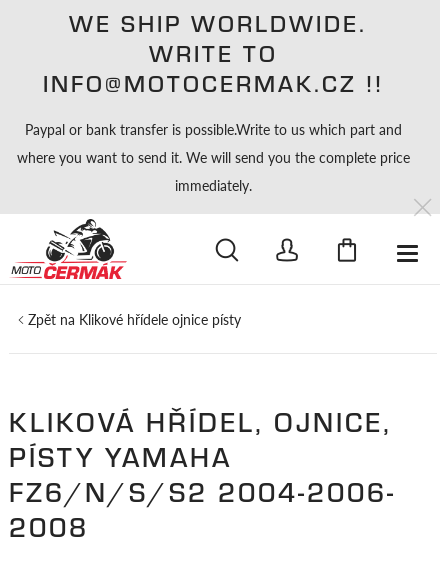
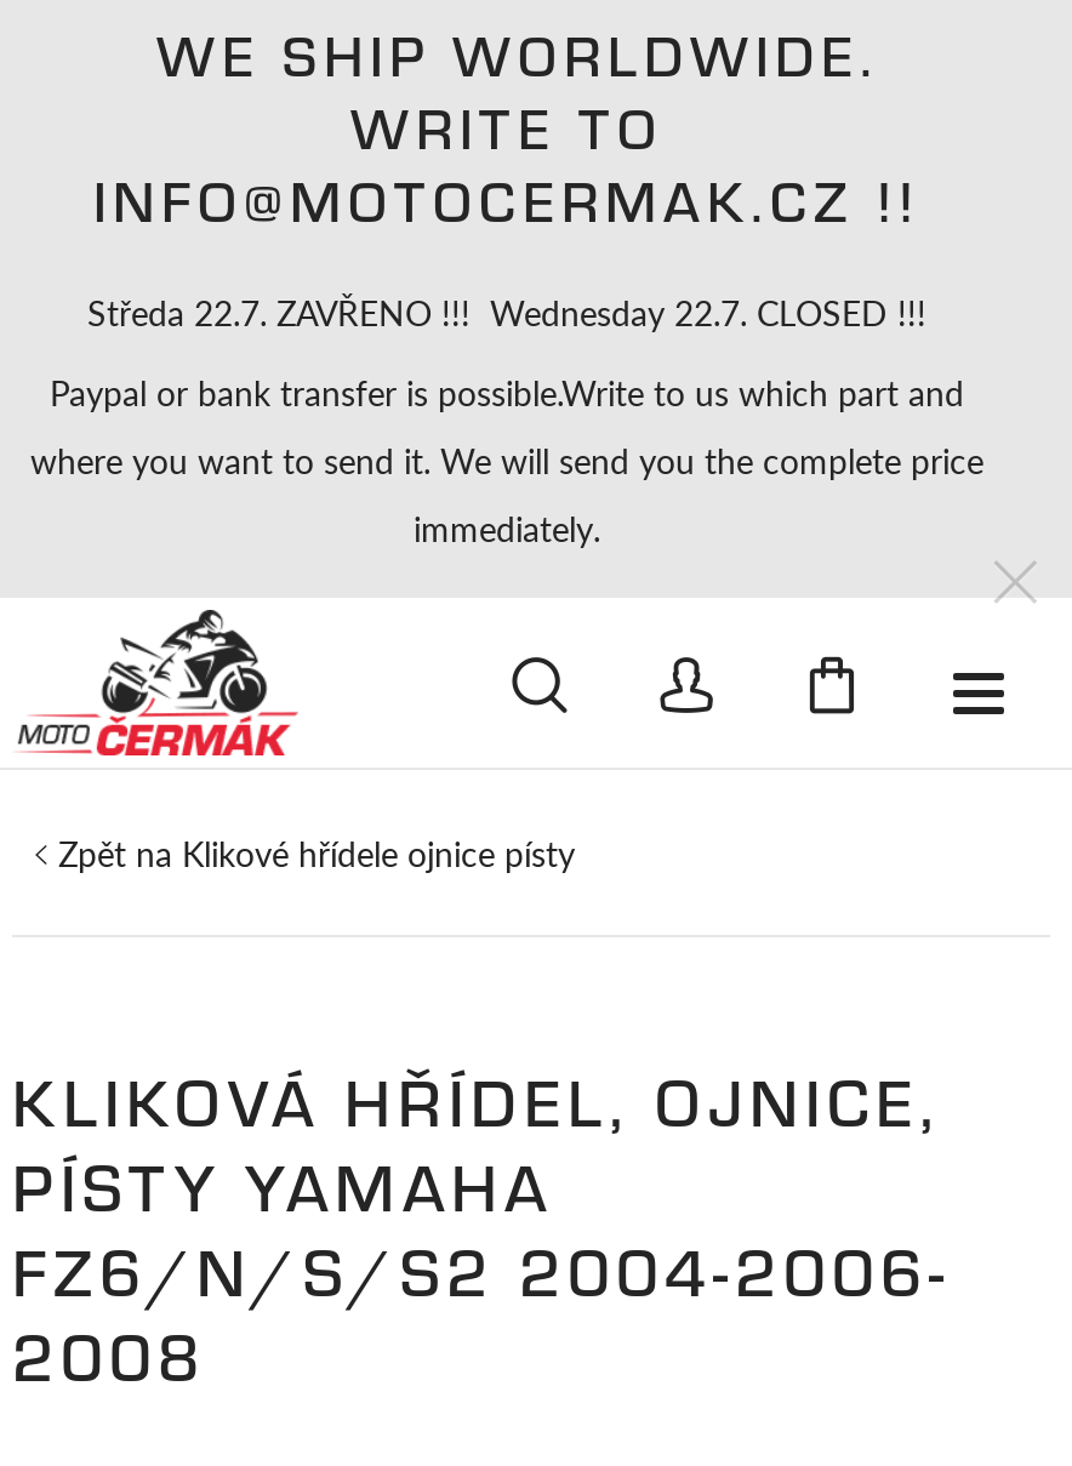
none -> [87,287,926,336] Středa 22.7. ZAVŘENO !!! Wednesday 22.7. CLOSED !!!

